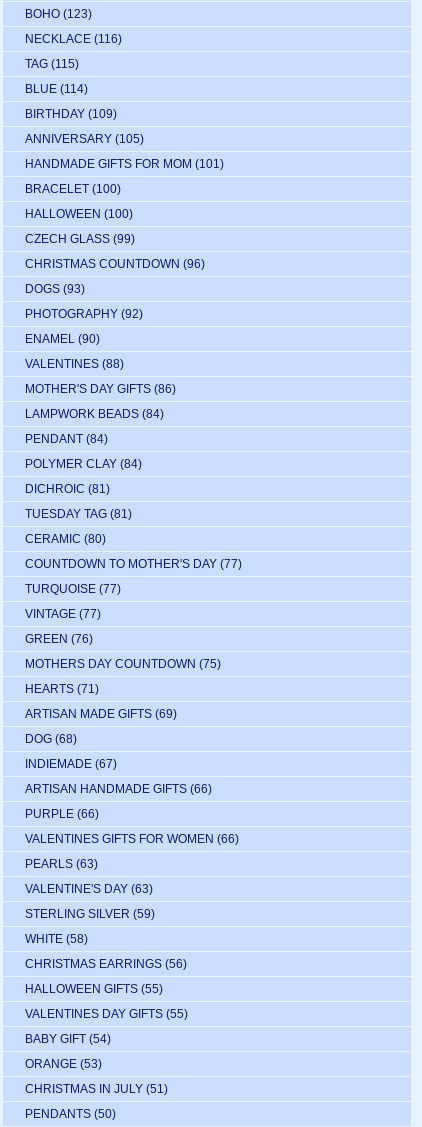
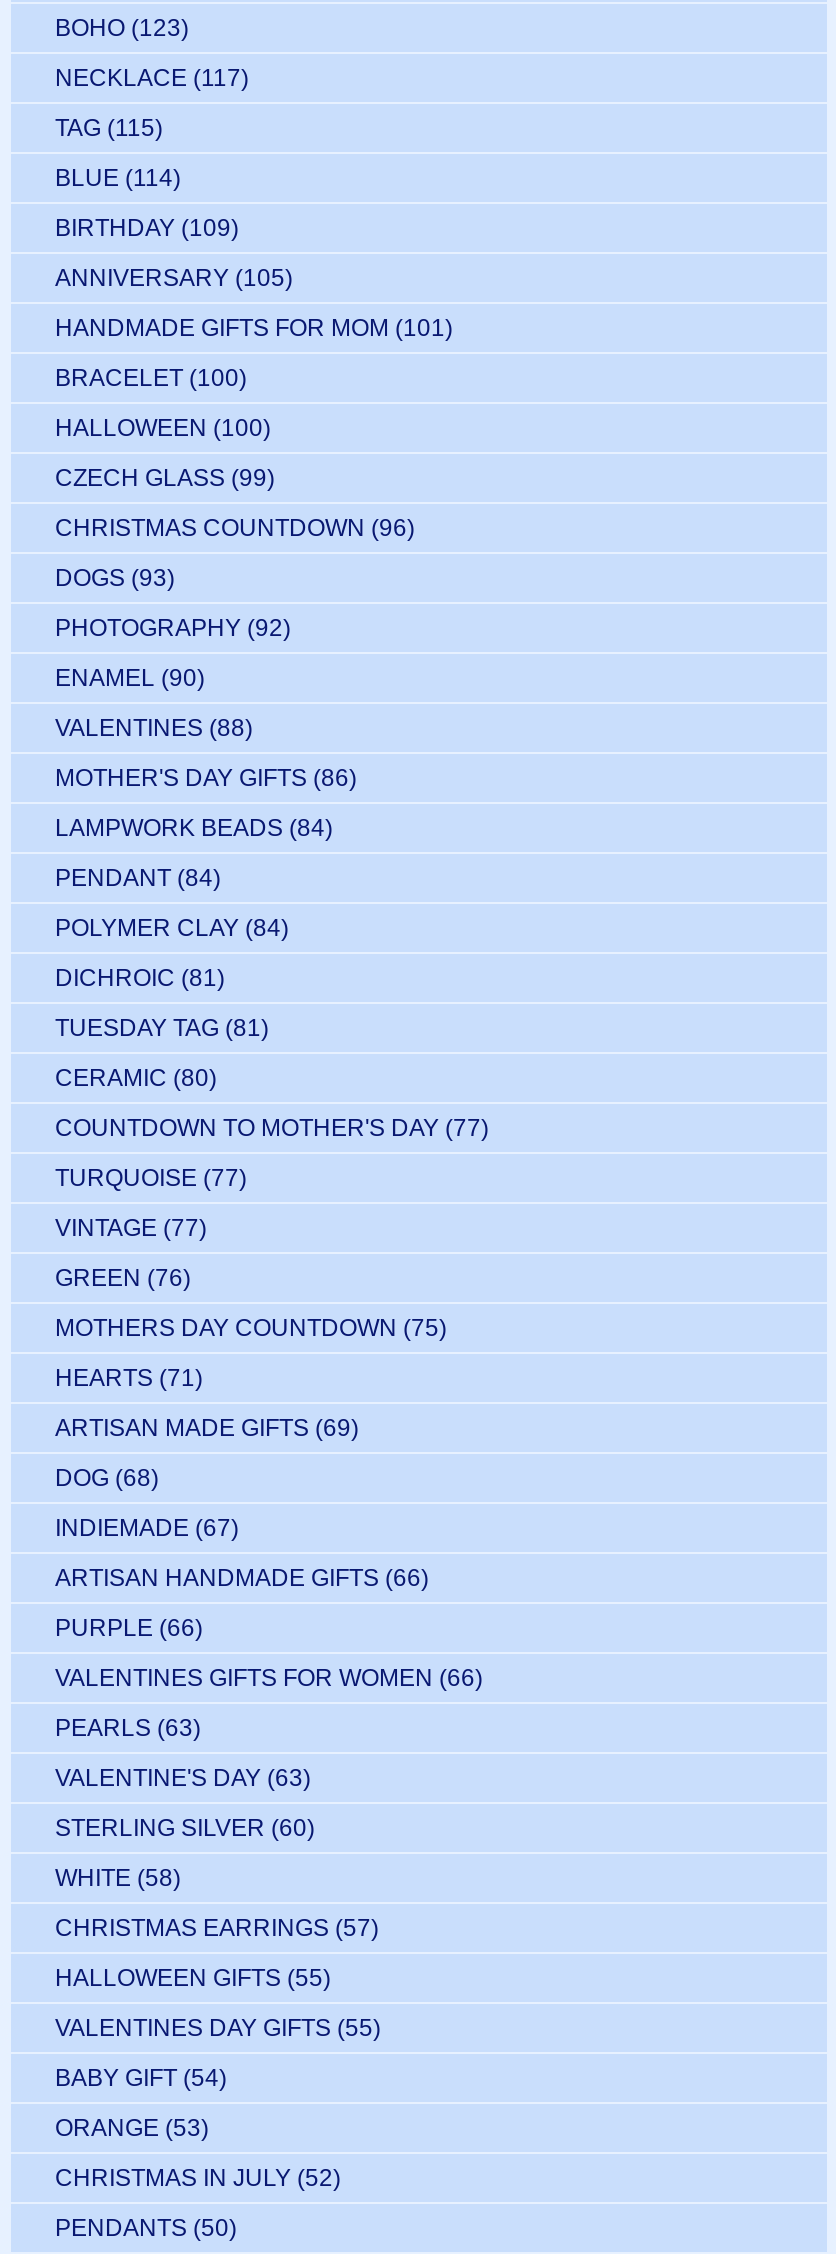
[25,32,122,46] NECKLACE (116) -> [55,64,249,92] NECKLACE (117)
[25,907,155,921] STERLING SILVER (59) -> [55,1814,315,1842] STERLING SILVER (60)
[25,957,187,971] CHRISTMAS EARRINGS (56) -> [55,1914,379,1942] CHRISTMAS EARRINGS (57)
[25,1082,168,1096] CHRISTMAS IN JULY (51) -> [55,2164,341,2192] CHRISTMAS IN JULY (52)

